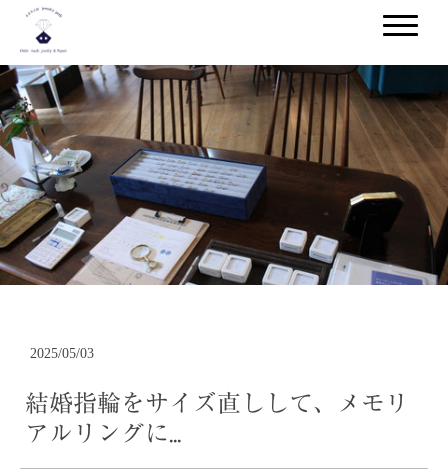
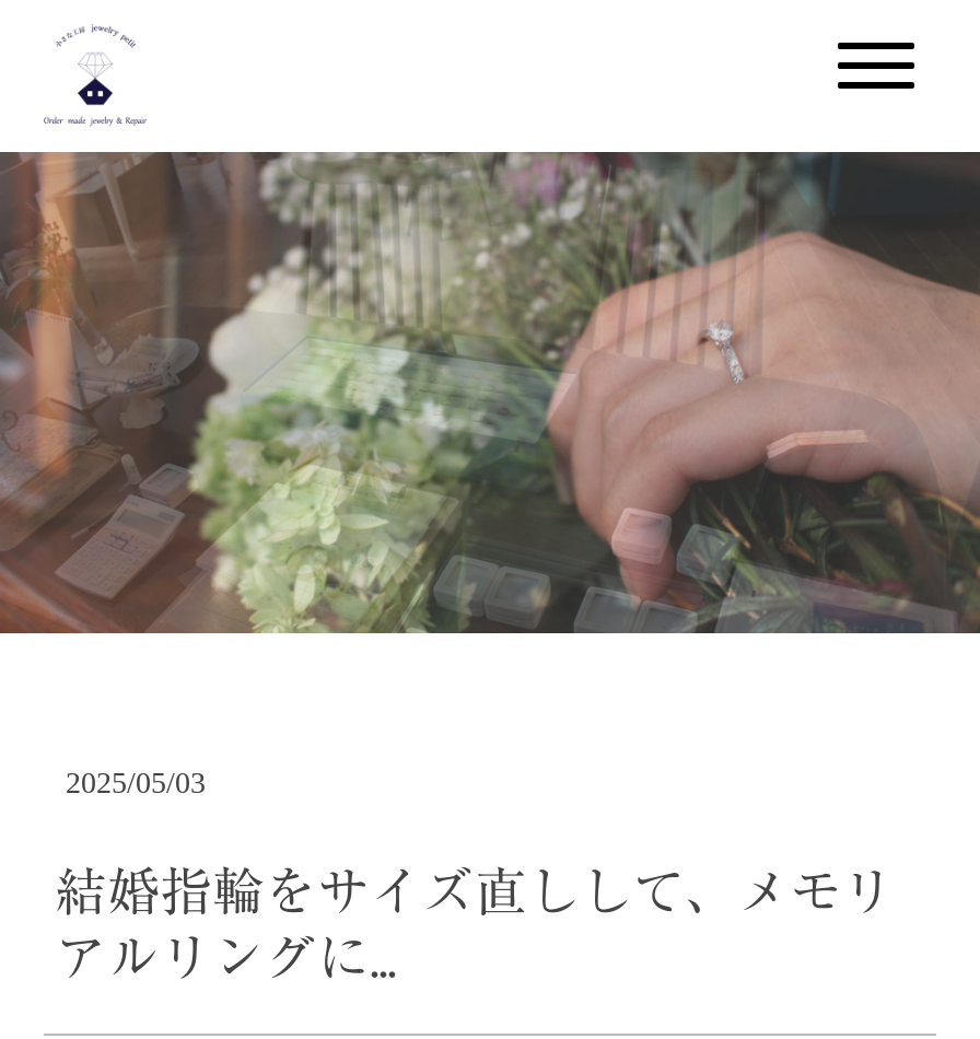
[3,65,445,285] [image] -> [7,150,973,635] [image]

